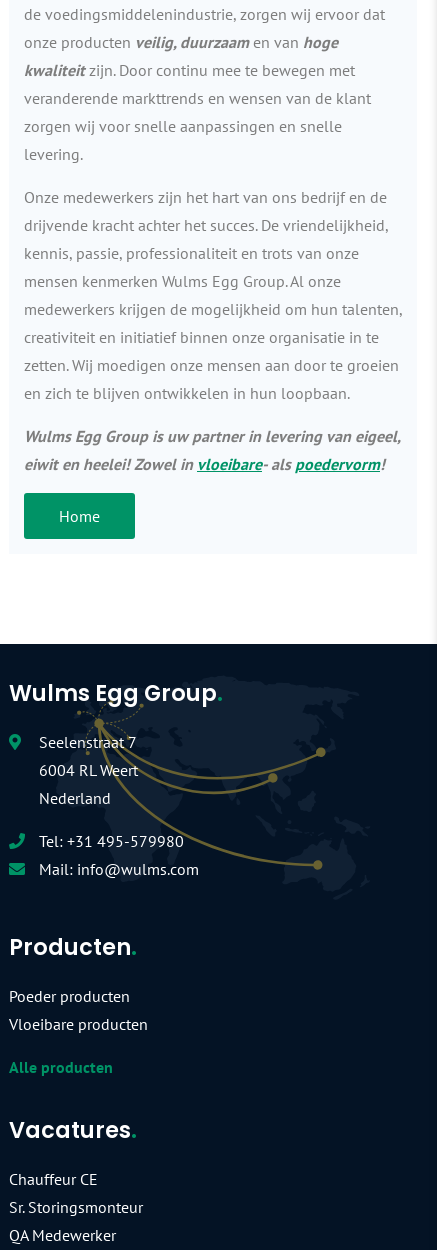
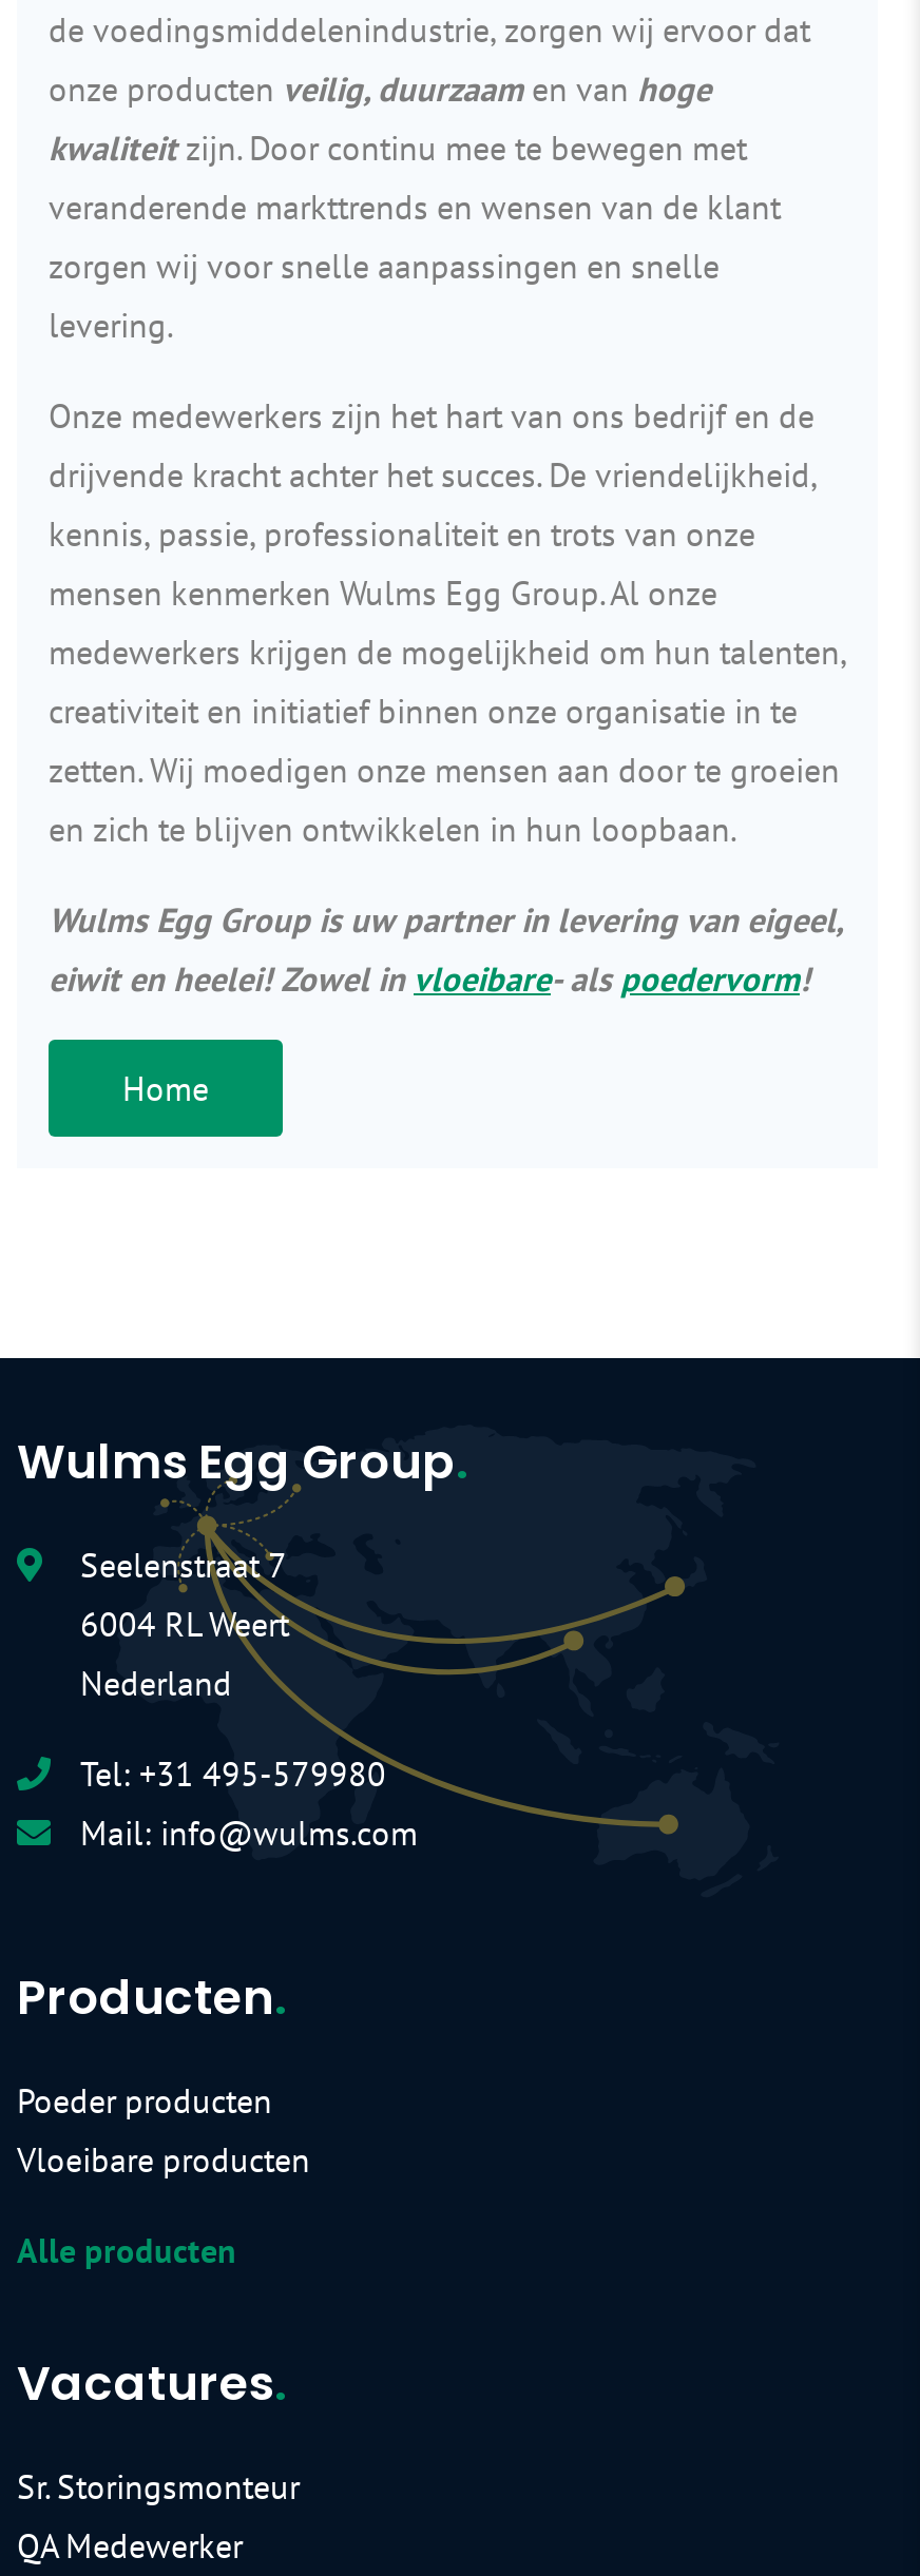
[9,1169,98,1189] Chauffeur CE -> none

